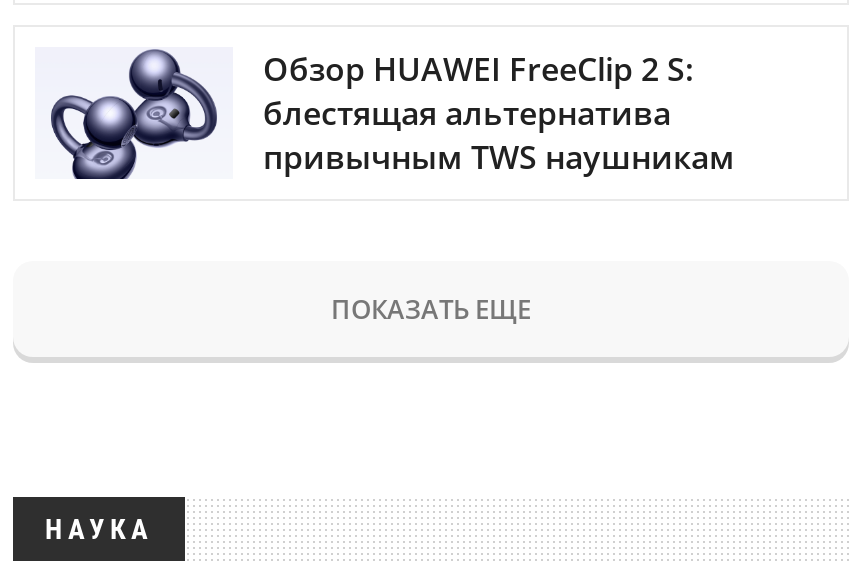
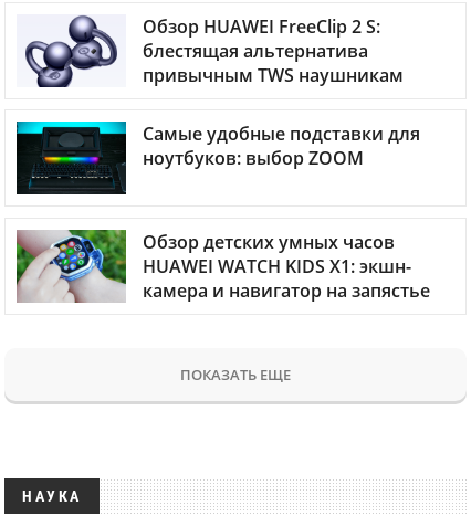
none -> [15,120,430,302] [image] | Самые удобные подставки для | ноутбуков: выбор ZOOM | Обзор детских умных часов | HUAWEI WATCH KIDS X1: экшн- | камера и навигатор на запястье
none -> [15,229,127,304] [image]

